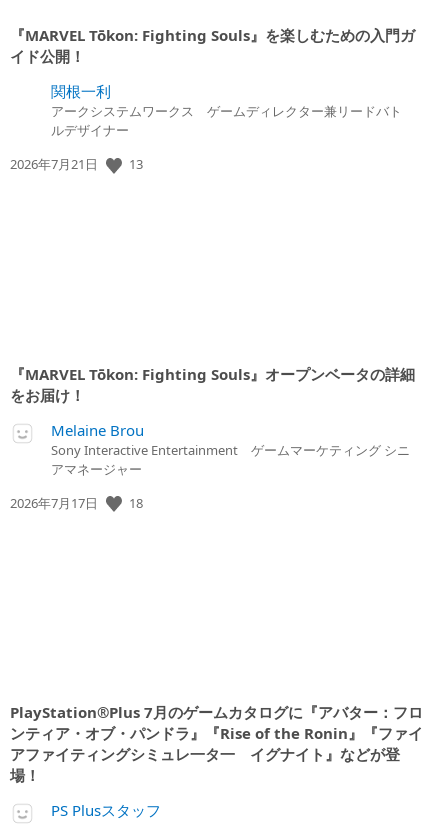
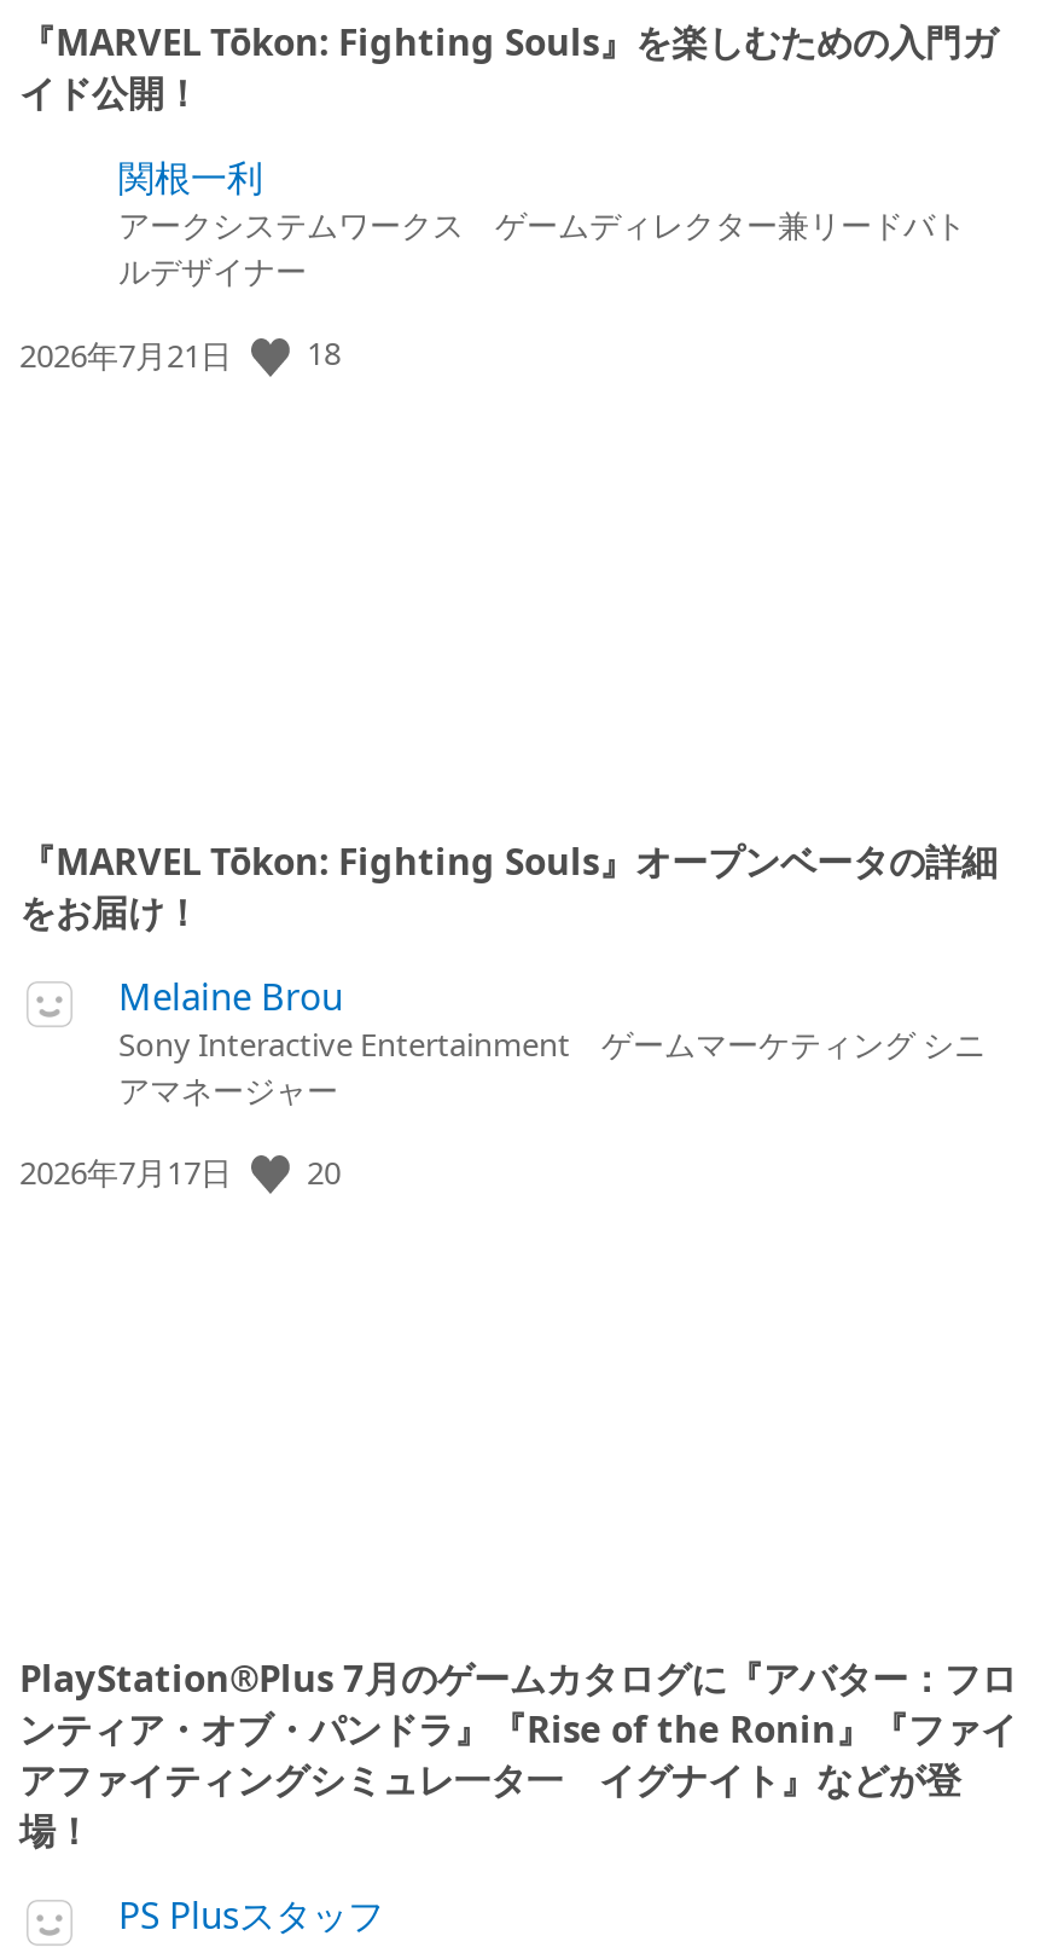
[129,155,143,173] 13 -> [307,332,341,375] 18
[129,494,143,512] 18 -> [307,1150,341,1193] 20

